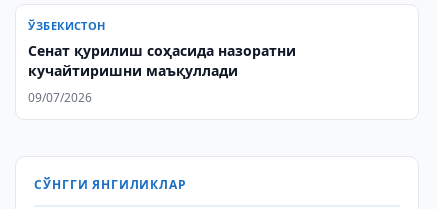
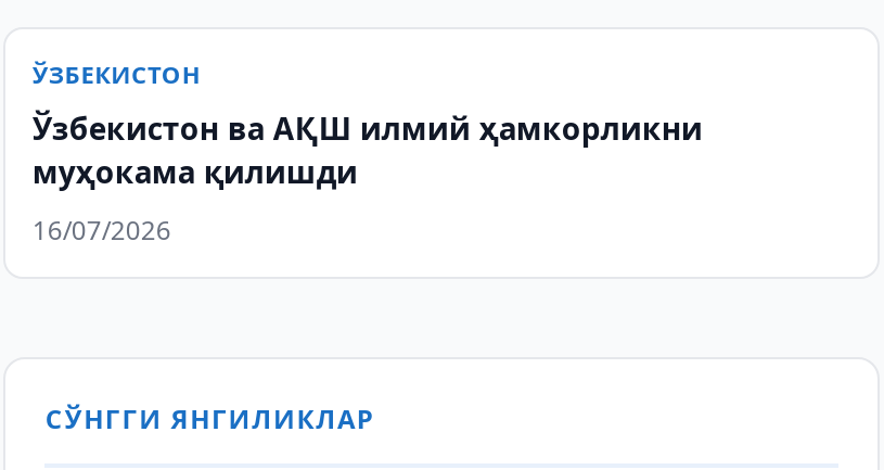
[28,41,296,80] Сенат қурилиш соҳасида назоратни | кучайтиришни маъқуллади -> [32,107,703,192] Ўзбекистон ва АҚШ илмий ҳамкорликни | муҳокама қилишди
[28,89,92,106] 09/07/2026 -> [32,212,171,249] 16/07/2026

